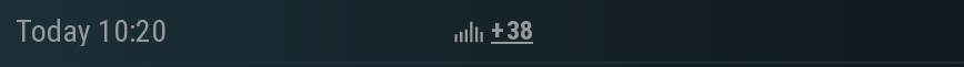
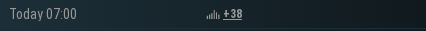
[16,14,167,49] Today 10:20 -> [9,6,77,22] Today 07:00

